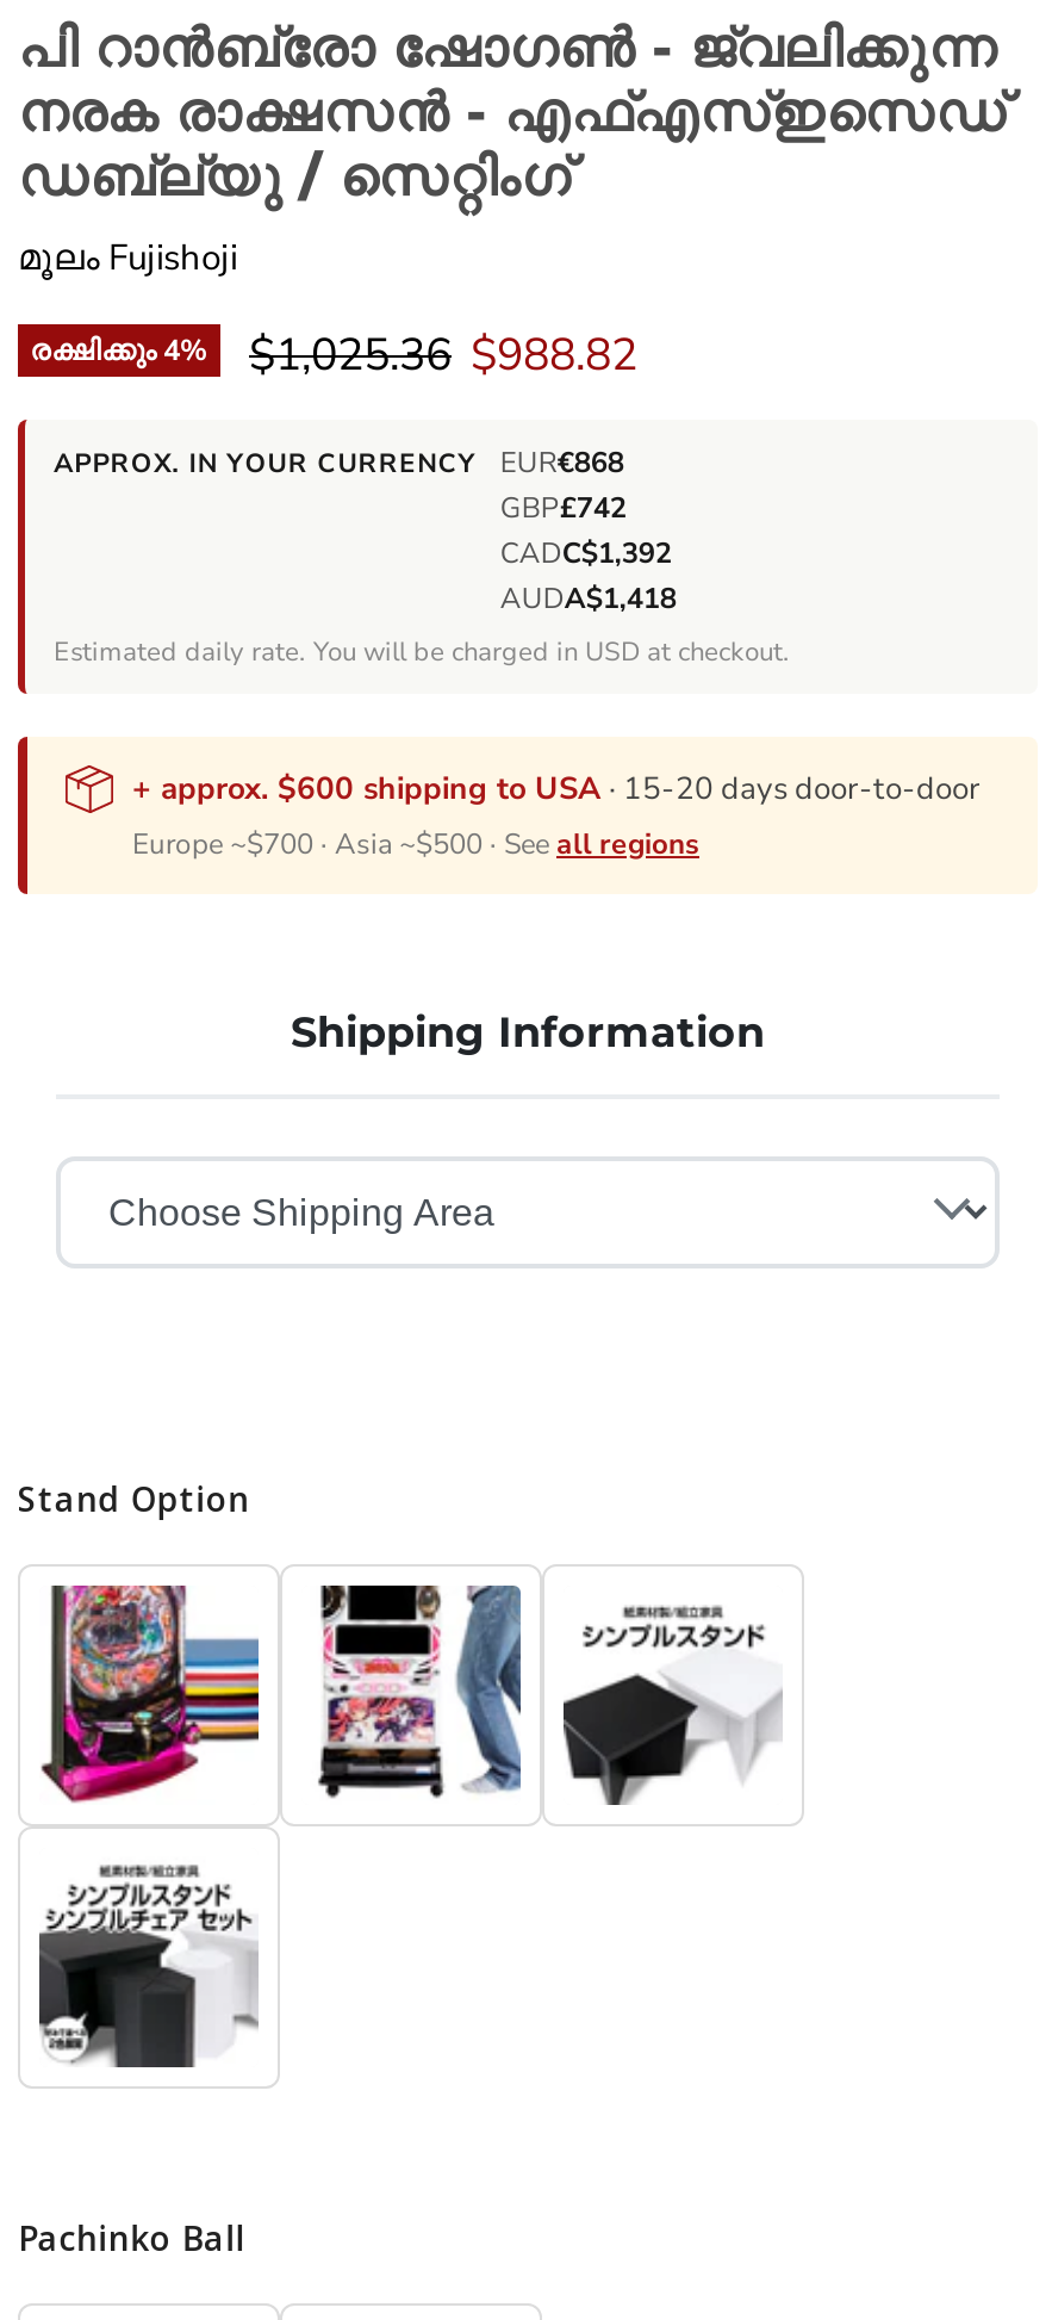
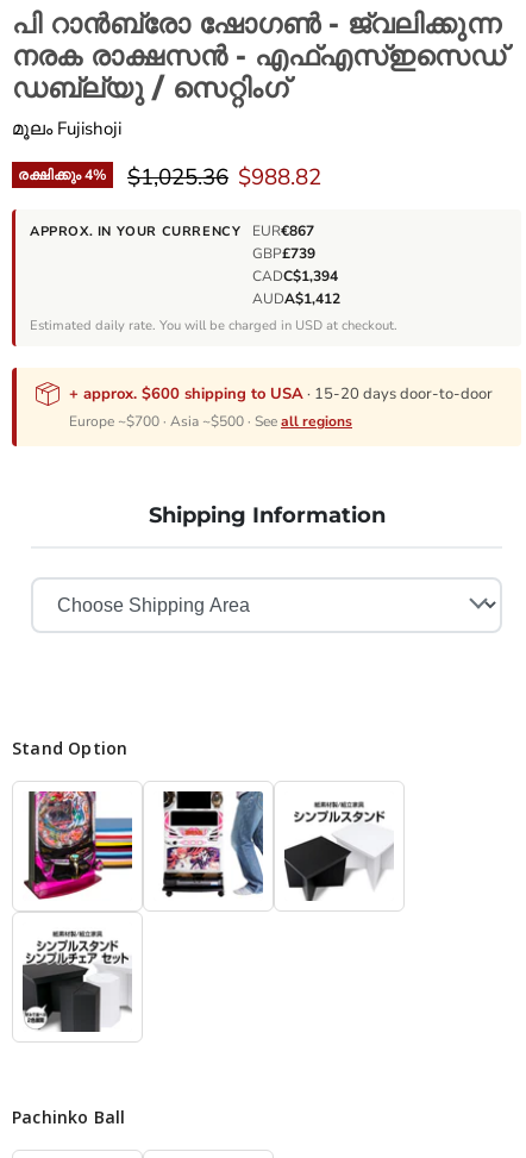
[54,445,624,483] APPROX. IN YOUR CURRENCY EUR€868 -> [30,222,315,241] APPROX. IN YOUR CURRENCY EUR€867
[500,490,626,528] GBP£742 -> [253,245,316,264] GBP£739
[500,535,672,573] CADC$1,392 -> [253,267,338,286] CADC$1,394
[500,581,676,619] AUDA$1,418 -> [253,290,341,309] AUDA$1,412

